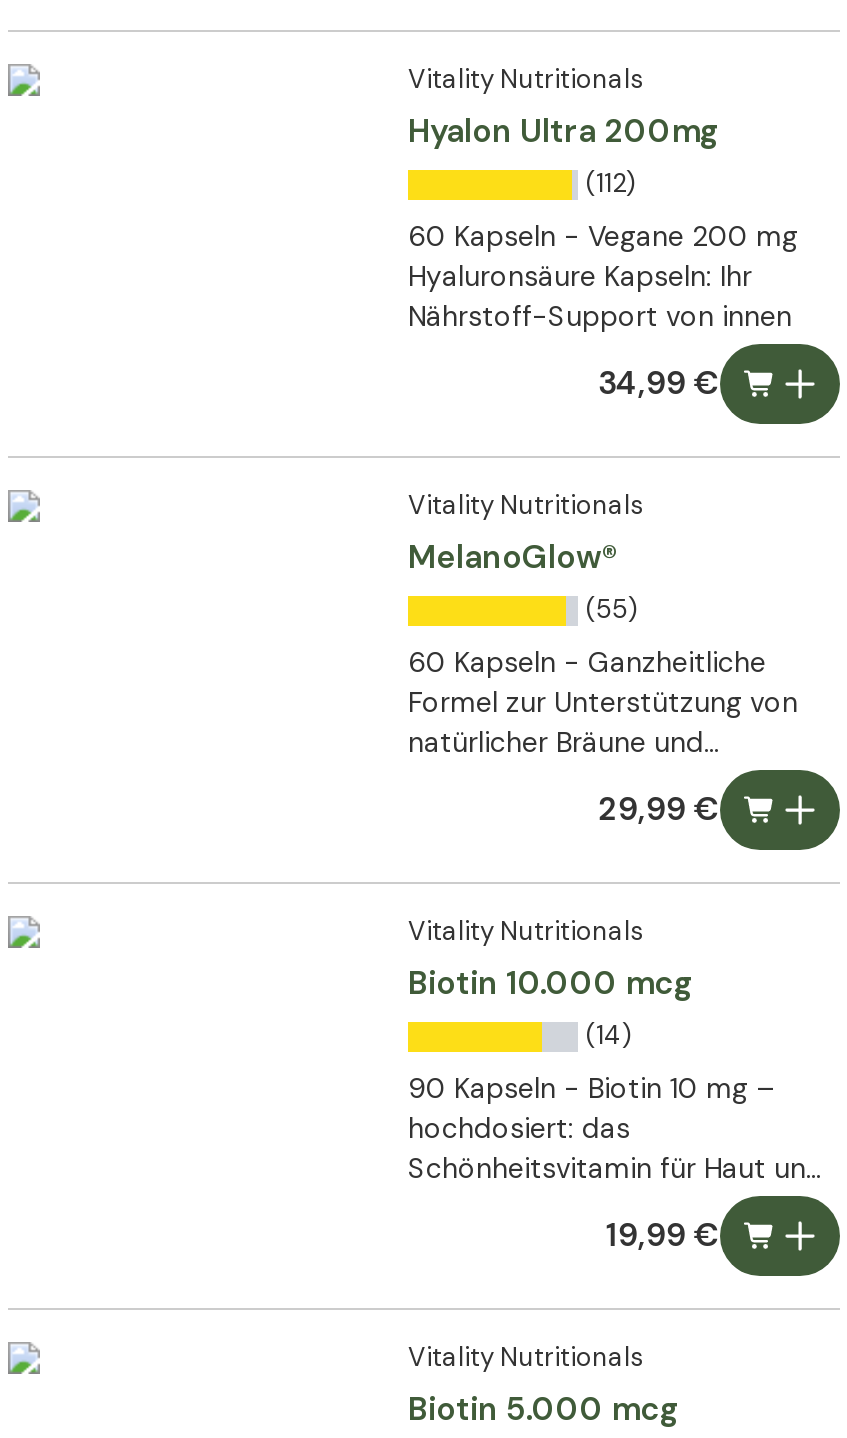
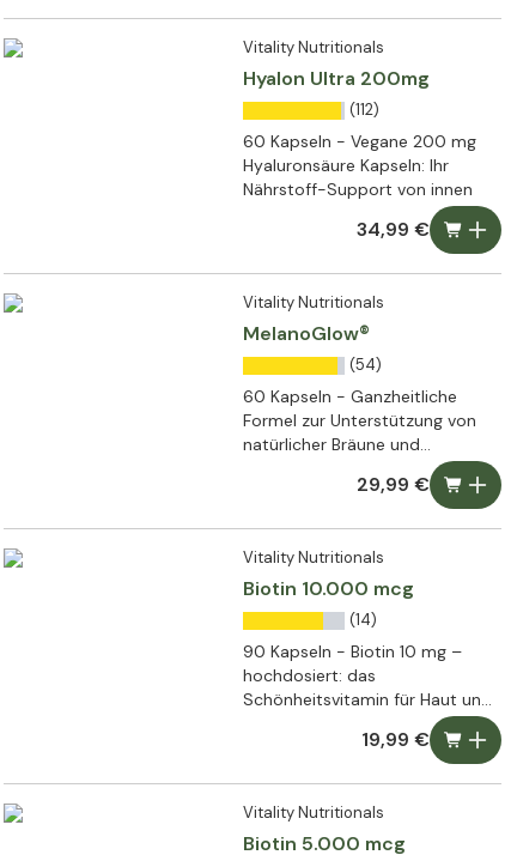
[586,592,638,626] (55) -> [349,355,382,375] (54)

